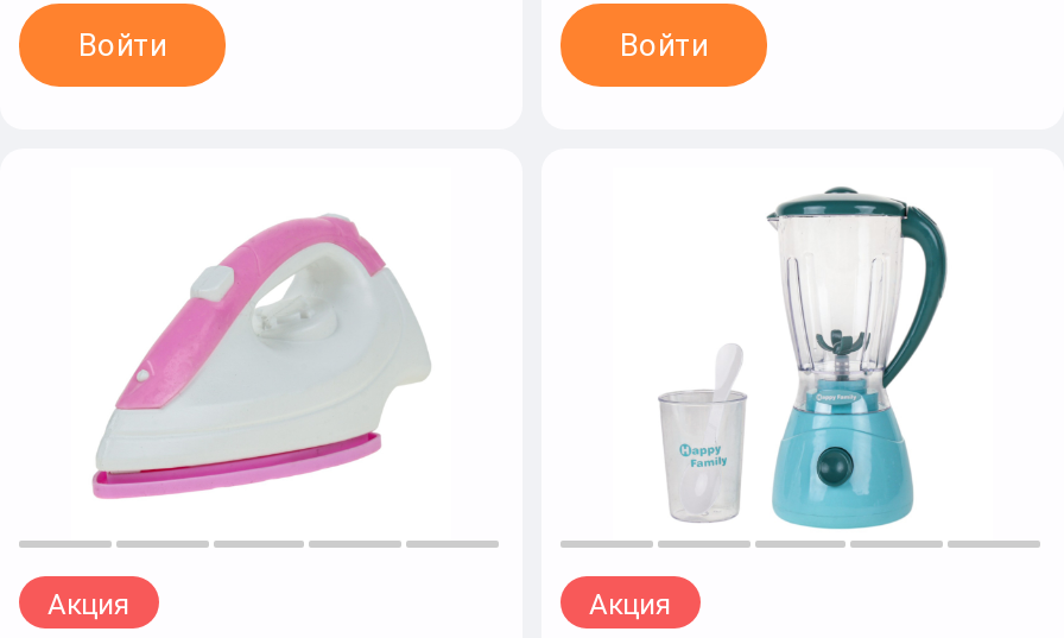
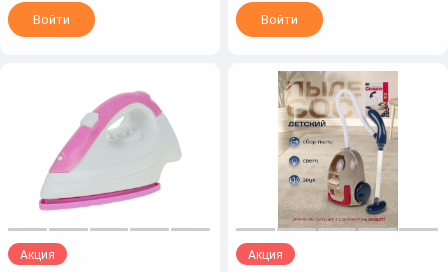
[660,168,948,545] [image] -> [277,70,399,231] [image]

